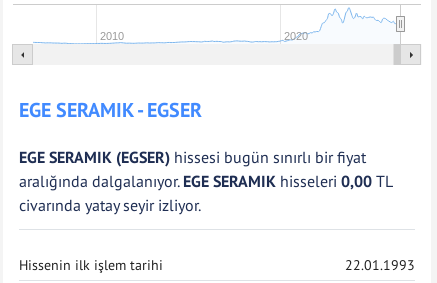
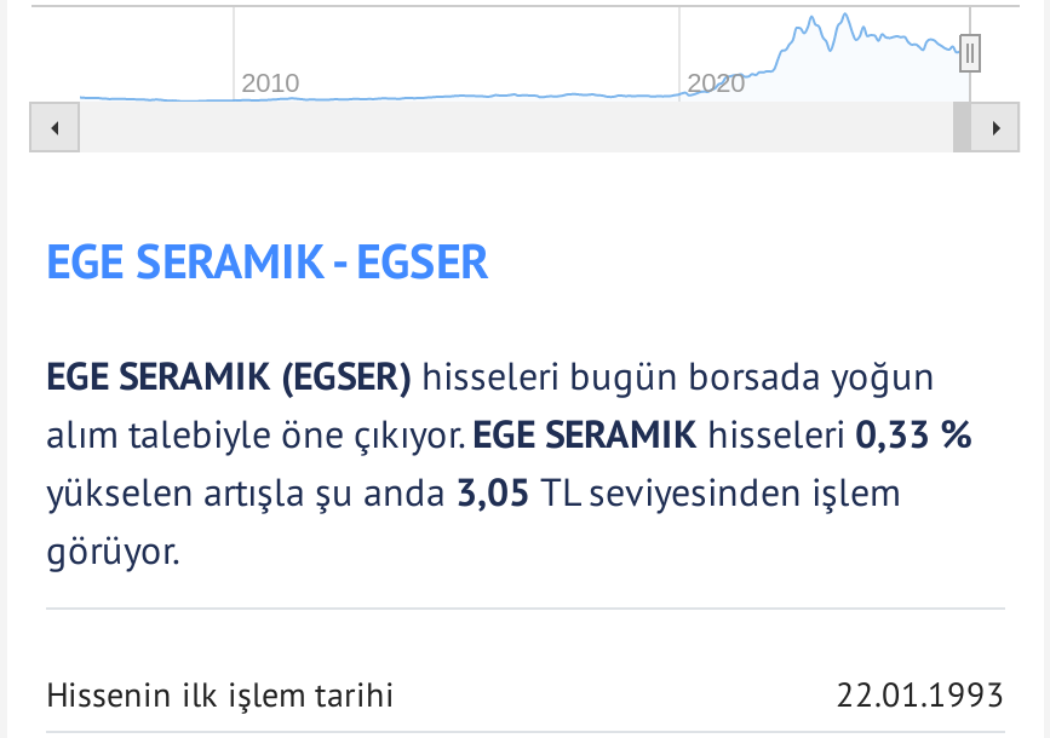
[19,147,392,215] EGE SERAMIK (EGSER) hissesi bugün sınırlı bir fiyat | aralığında dalgalanıyor. EGE SERAMIK hisseleri 0,00 TL | civarında yatay seyir izliyor. -> [46,351,971,573] EGE SERAMIK (EGSER) hisseleri bugün borsada yoğun | alım talebiyle öne çıkıyor. EGE SERAMIK hisseleri 0,33 % | yükselen artışla şu anda 3,05 TL seviyesinden işlem | görüyor.

